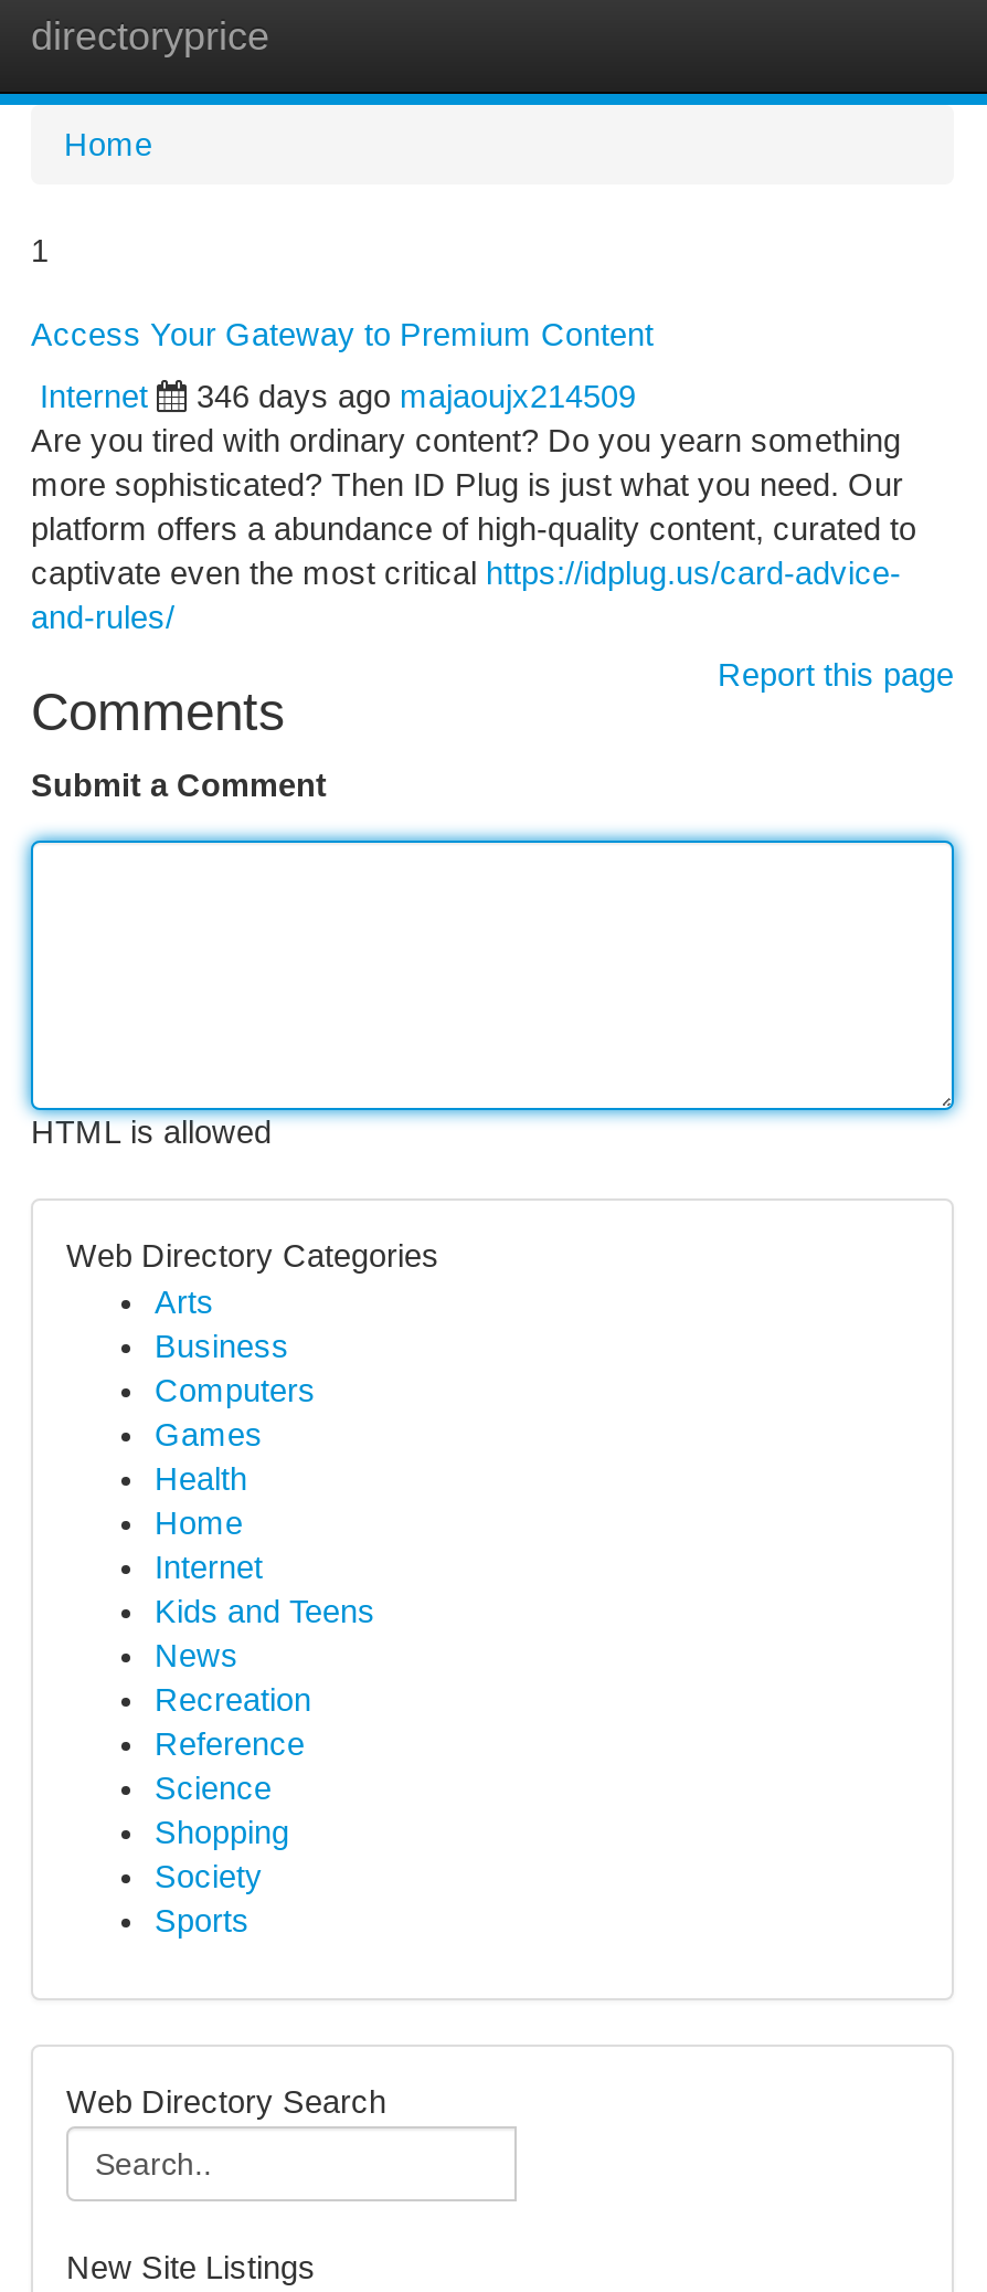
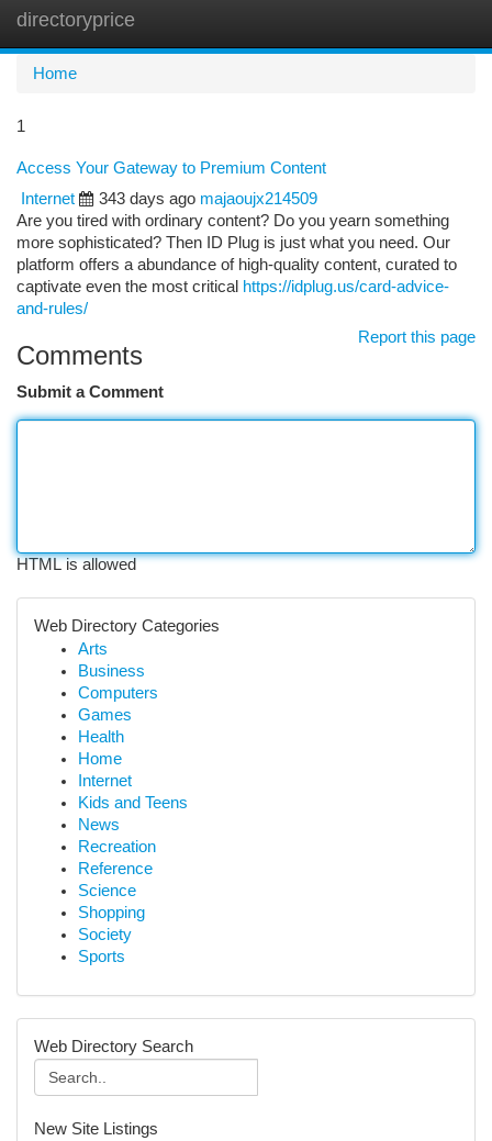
[197,379,636,414] 346 days ago majaoujx214509 -> [99,190,317,208] 343 days ago majaoujx214509

